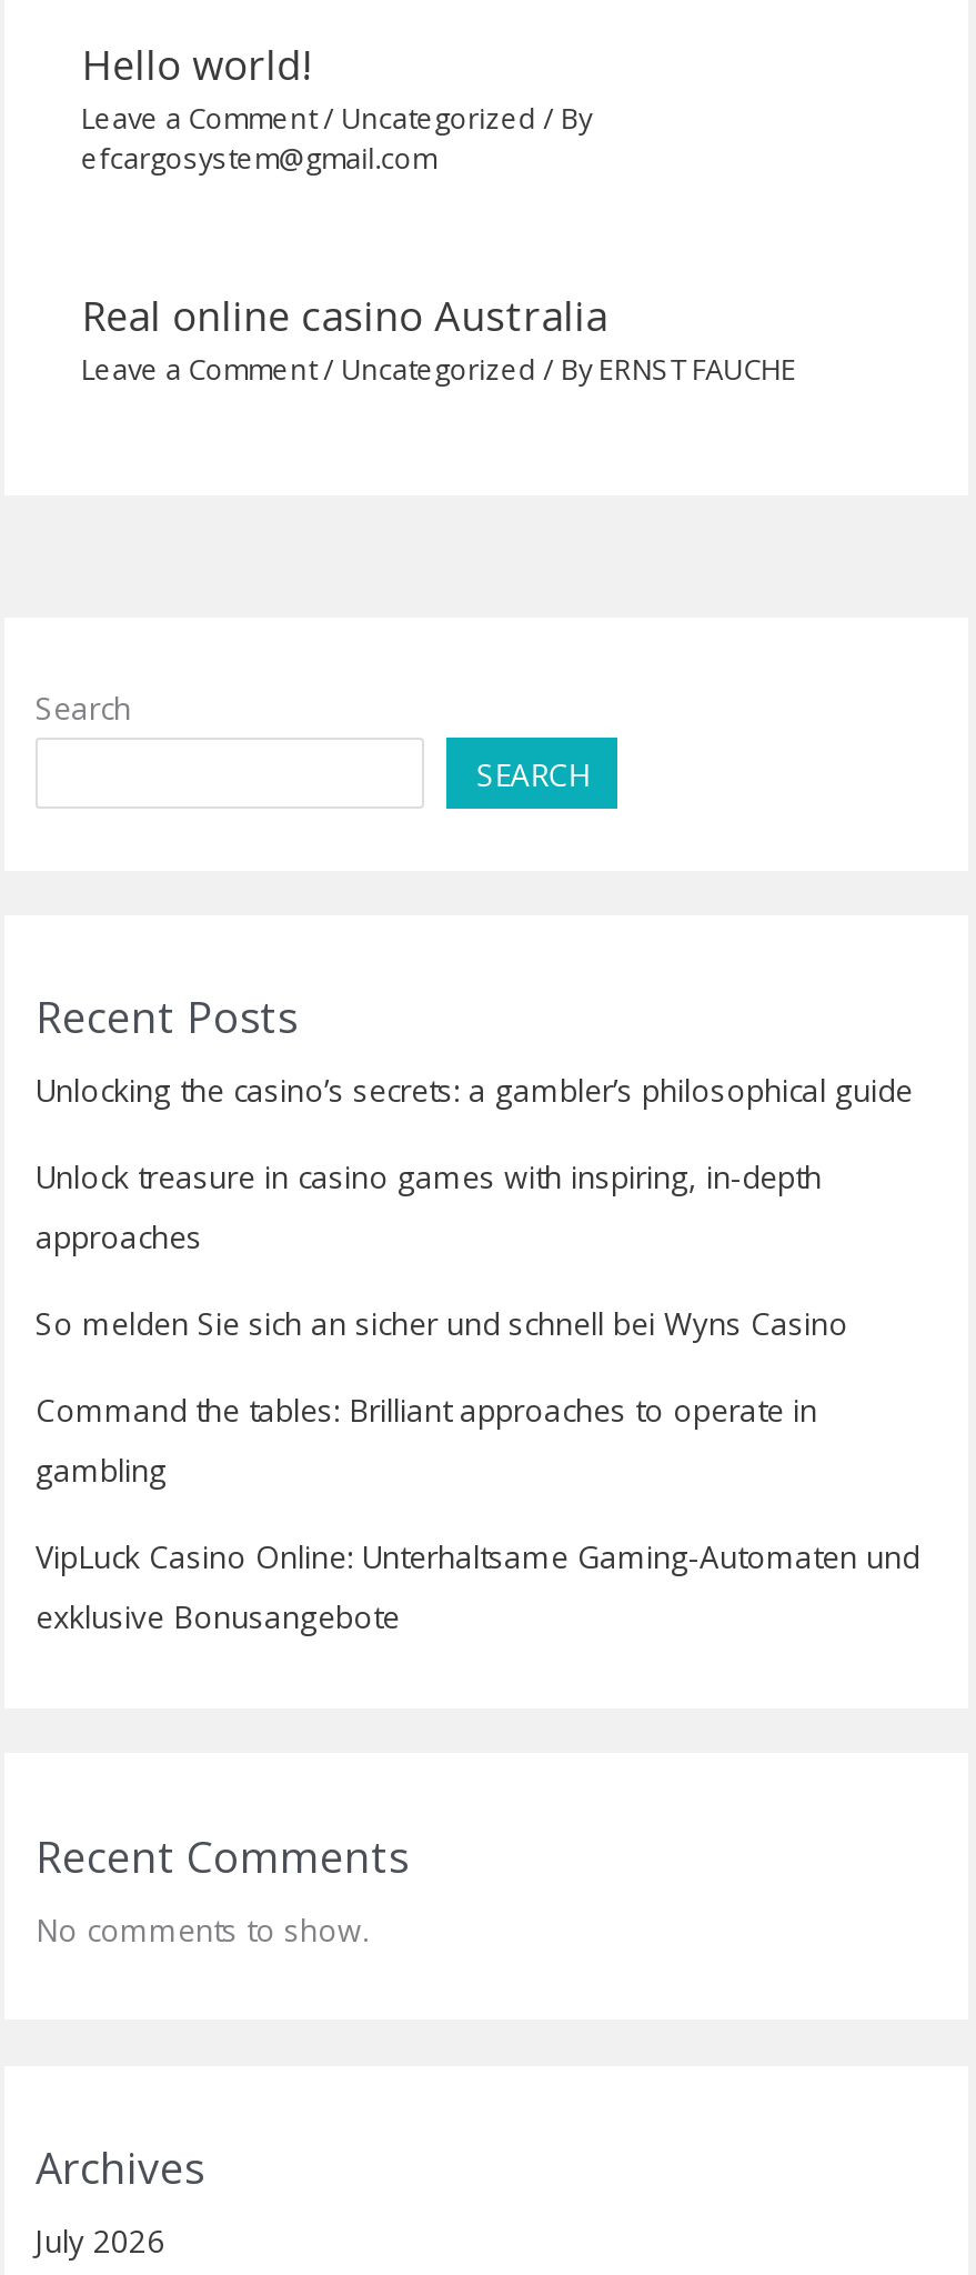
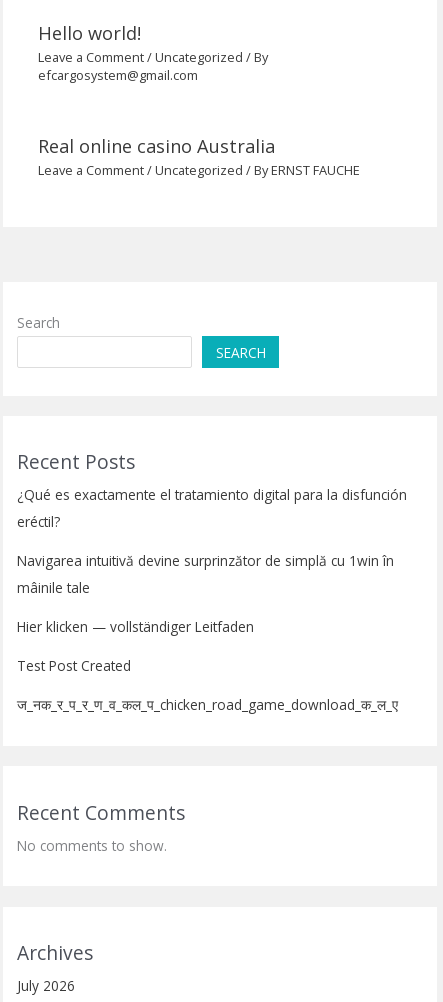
[36,1070,913,1112] Unlocking the casino’s secrets: a gambler’s philosophical guide -> [17,485,407,531] ¿Qué es exactamente el tratamiento digital para la disfunción | eréctil?
[36,1156,822,1258] Unlock treasure in casino games with inspiring, in-depth | approaches -> [17,551,394,597] Navigarea intuitivă devine surprinzător de simplă cu 1win în | mâinile tale
[36,1303,848,1345] So melden Sie sich an sicher und schnell bei Wyns Casino -> [17,617,254,636] Hier klicken — vollständiger Leitfaden
[36,1389,817,1492] Command the tables: Brilliant approaches to operate in | gambling -> [17,656,131,675] Test Post Created
[36,1536,919,1638] VipLuck Casino Online: Unterhaltsame Gaming-Automaten und | exklusive Bonusangebote -> [17,695,398,714] ज_नक_र_प_र_ण_व_कल_प_chicken_road_game_download_क_ल_ए

